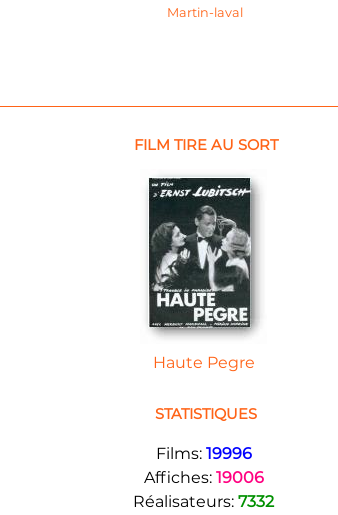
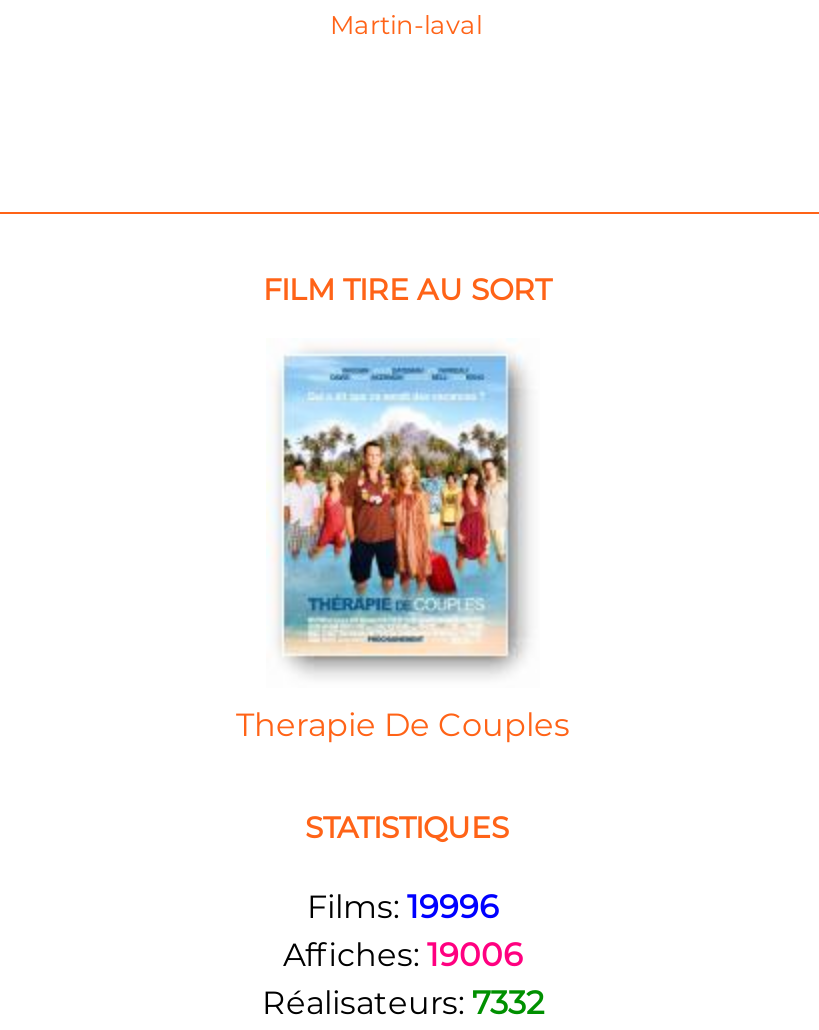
[143,177,263,372] [image] | Haute Pegre -> [236,354,570,743] [image] | Therapie De Couples

